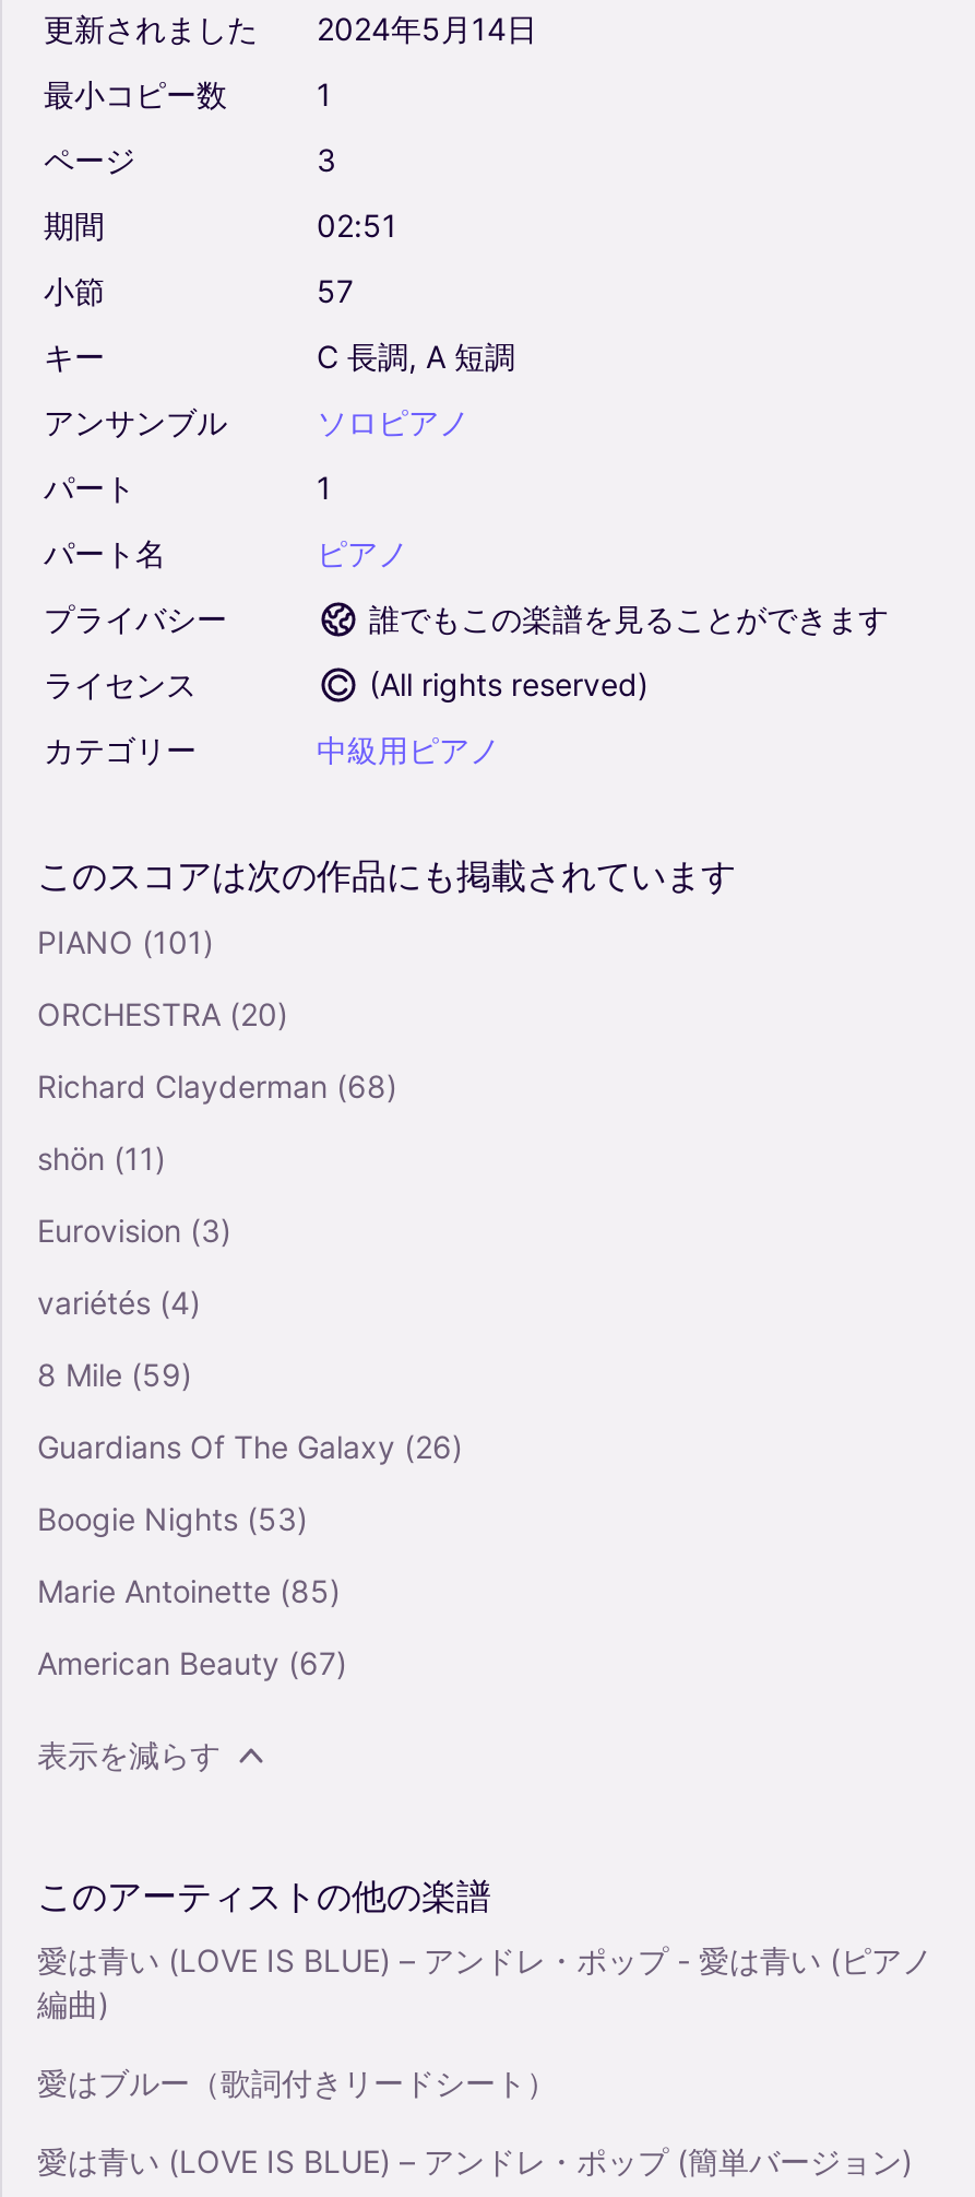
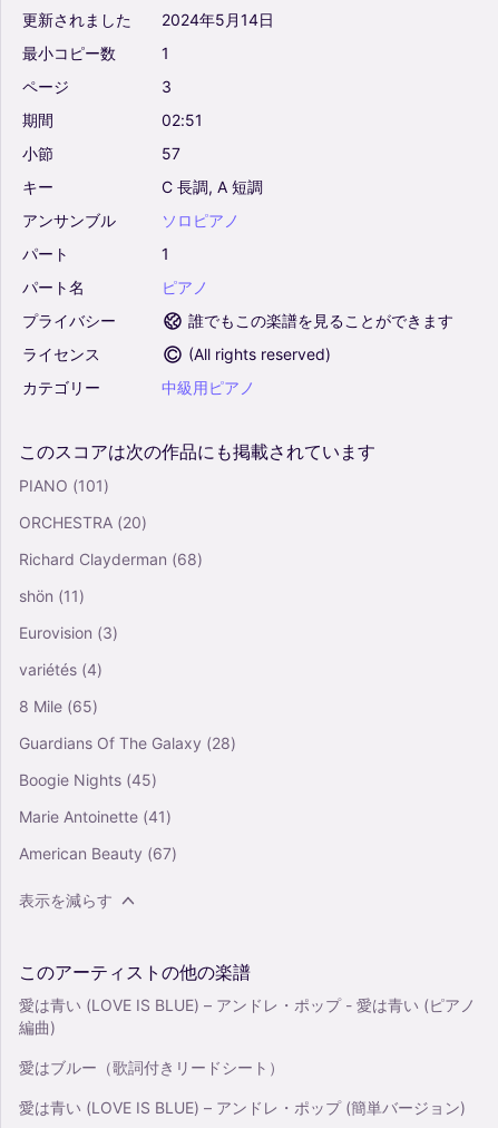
[37,1355,192,1392] 8 Mile (59) -> [19,696,98,715] 8 Mile (65)
[37,1427,463,1465] Guardians Of The Galaxy (26) -> [19,733,236,752] Guardians Of The Galaxy (28)
[37,1500,308,1537] Boogie Nights (53) -> [19,770,157,789] Boogie Nights (45)
[37,1572,341,1609] Marie Antoinette (85) -> [19,807,172,826] Marie Antoinette (41)

